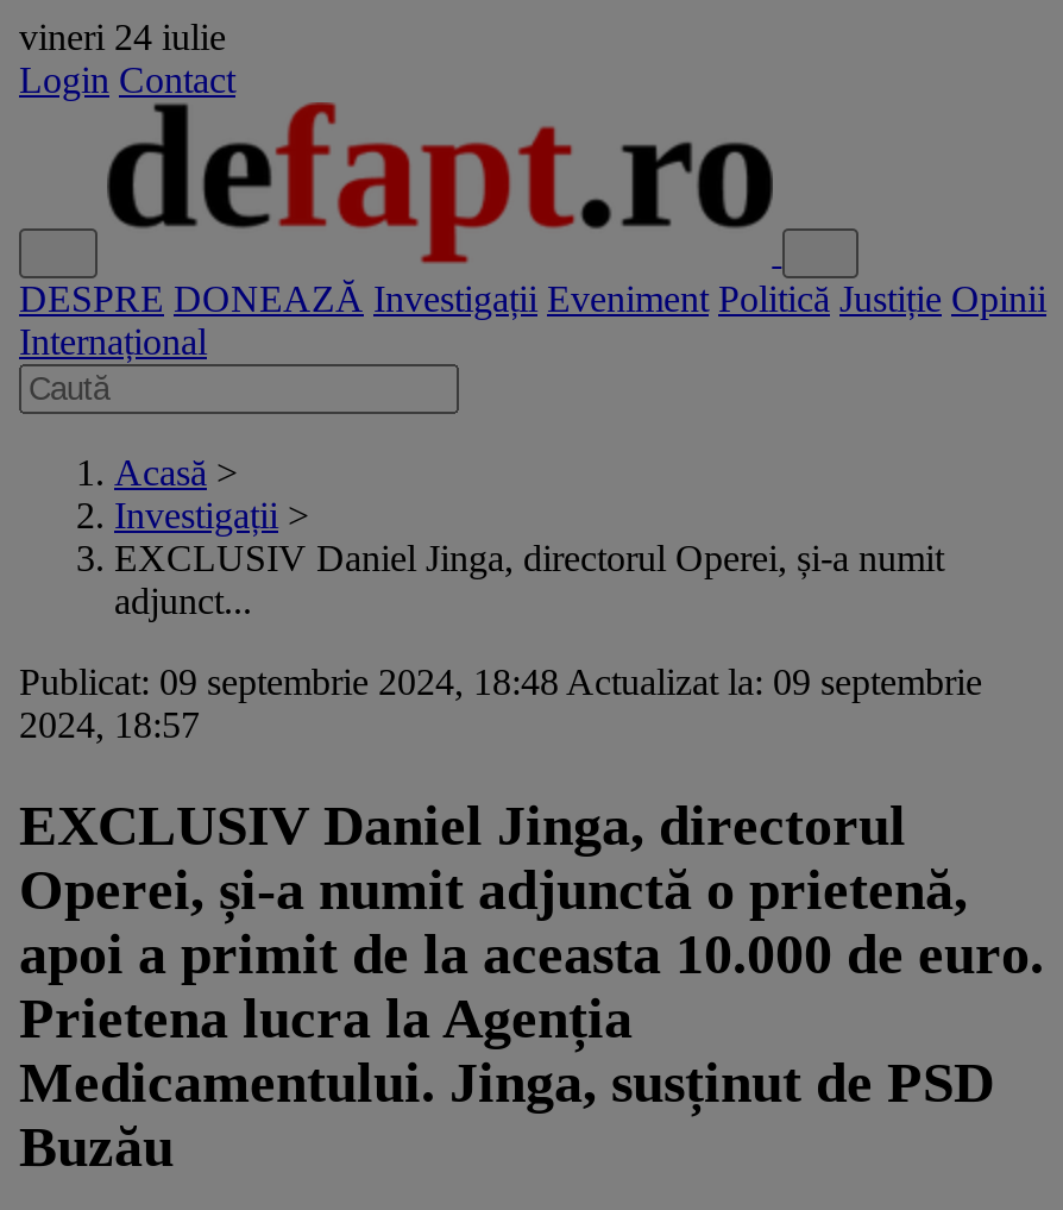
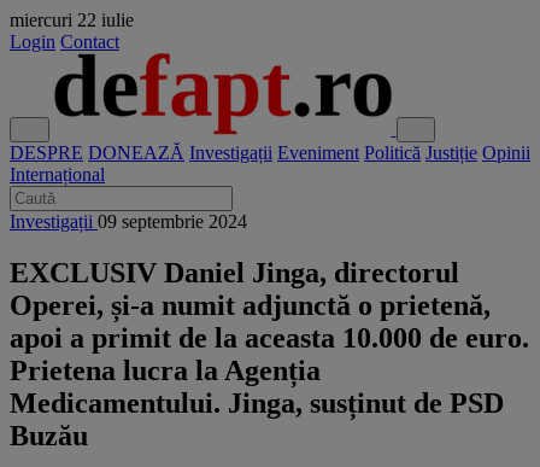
[19,17,226,57] vineri 24 iulie -> [10,10,134,30] miercuri 22 iulie
[19,452,982,745] Acasă > | Investigații > | EXCLUSIV Daniel Jinga, directorul Operei, și-a numit | adjunct... | Publicat: 09 septembrie 2024, 18:48 Actualizat la: 09 septembrie | 2024, 18:57 -> [10,211,247,232] Investigații09 septembrie 2024

